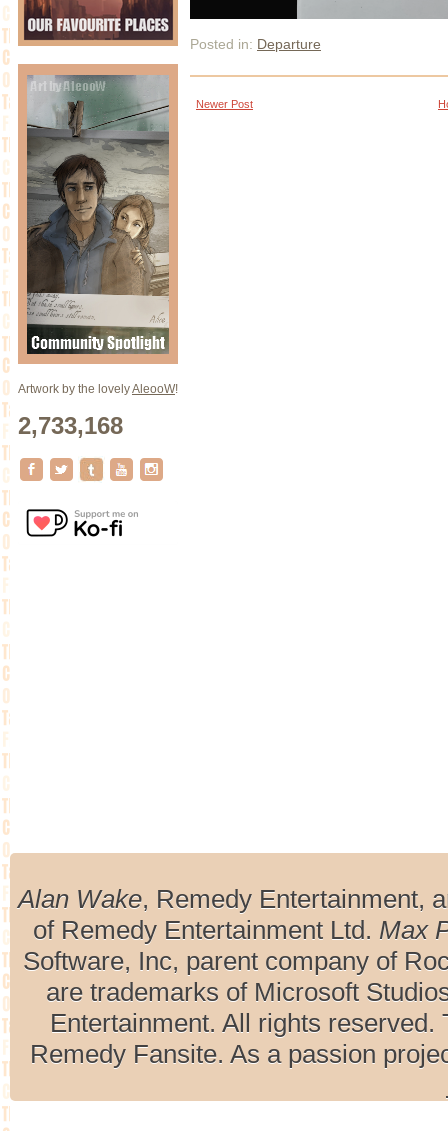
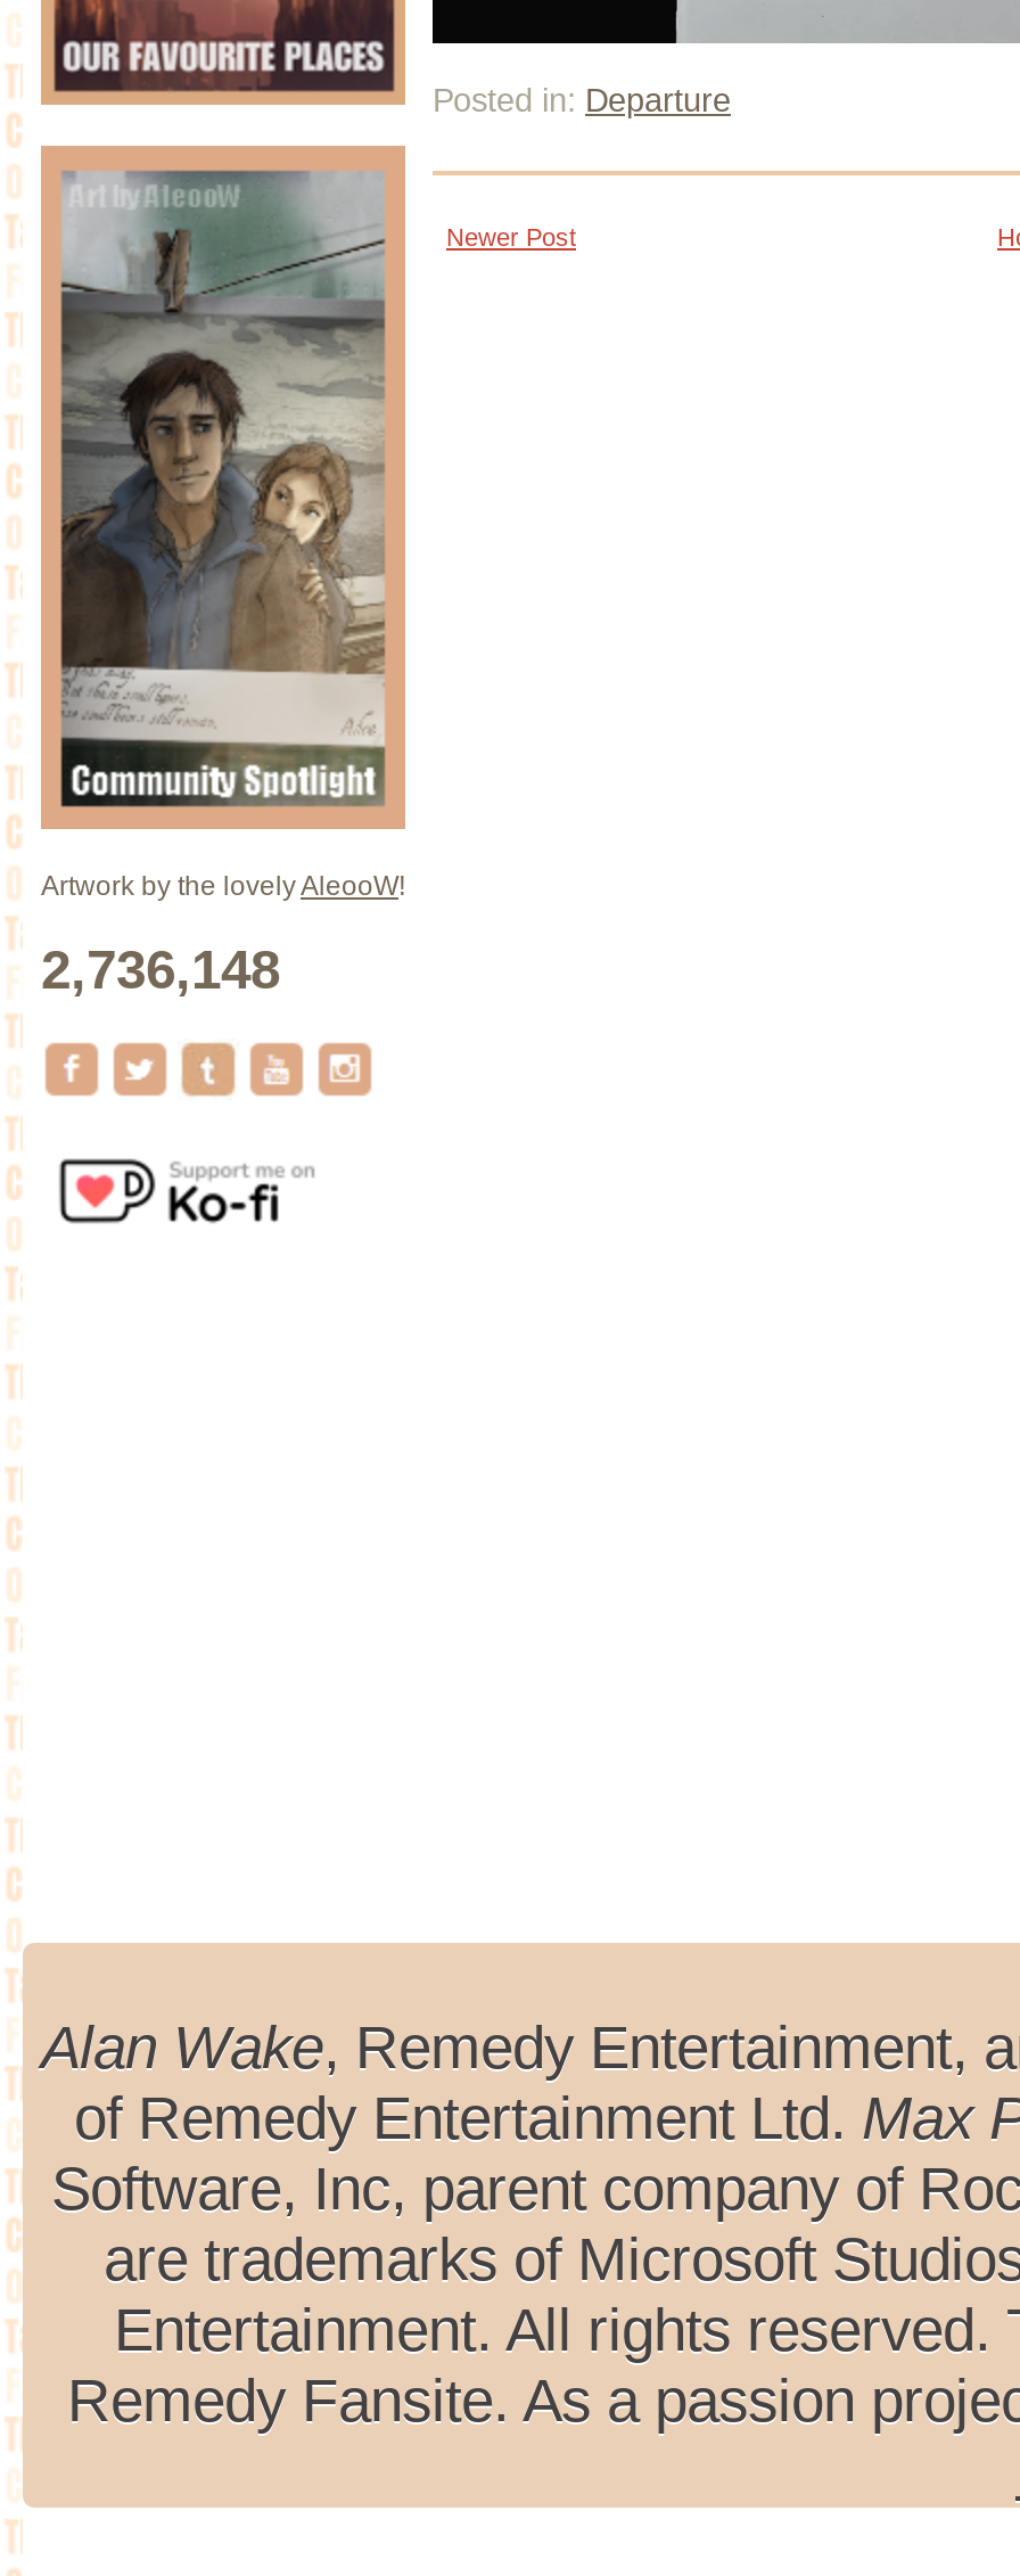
[18,412,123,439] 2,733,168 -> [41,938,280,1000] 2,736,148

